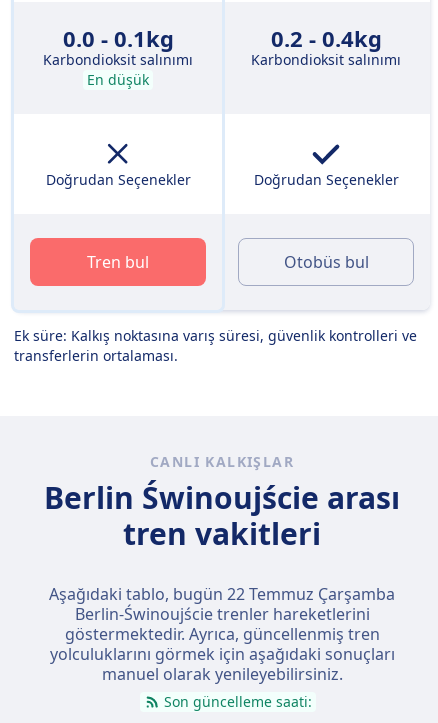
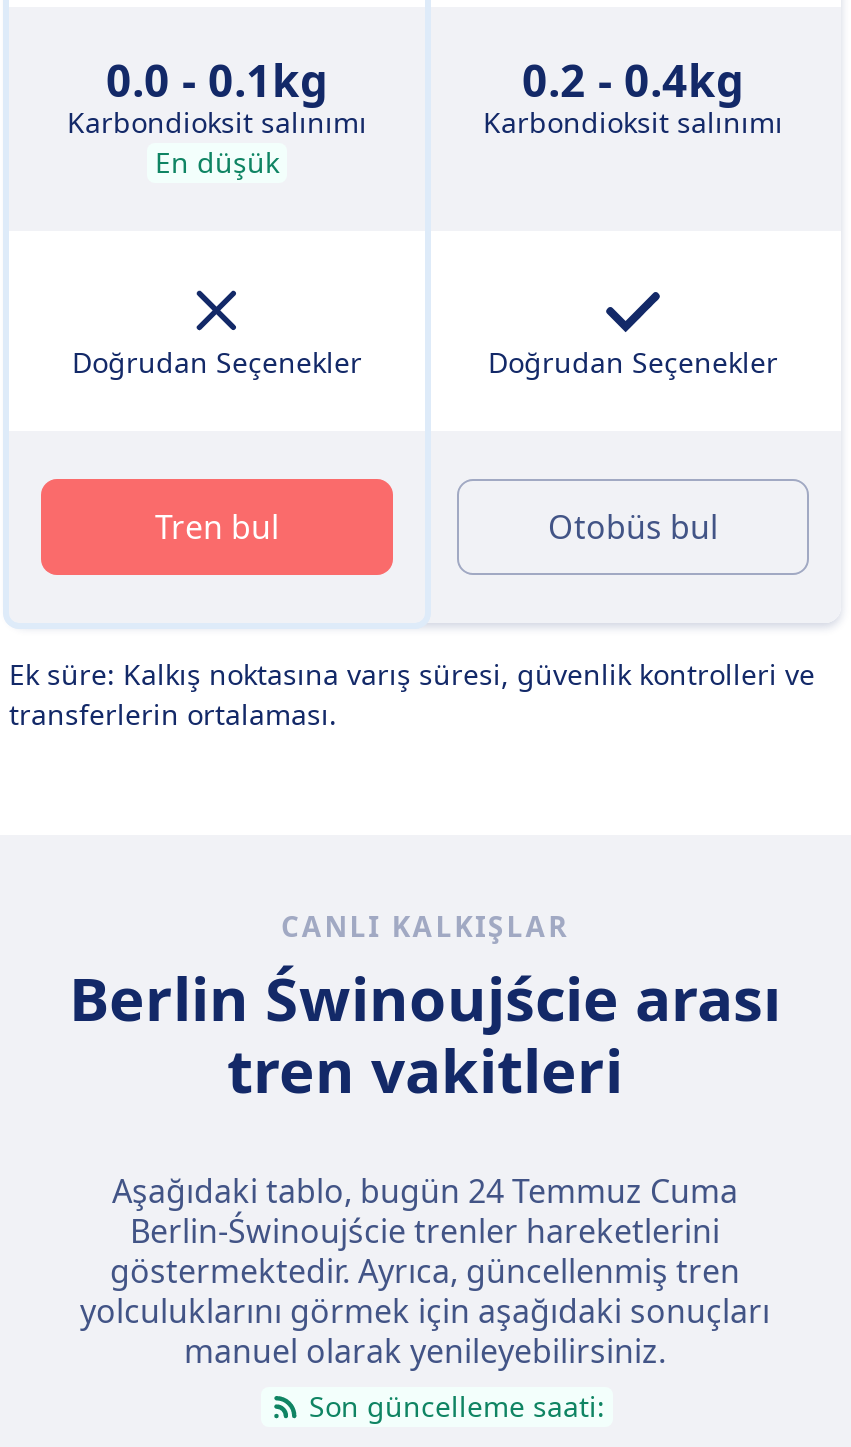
[49,583,395,605] Aşağıdaki tablo, bugün 22 Temmuz Çarşamba -> [112,1169,738,1213] Aşağıdaki tablo, bugün 24 Temmuz Cuma

